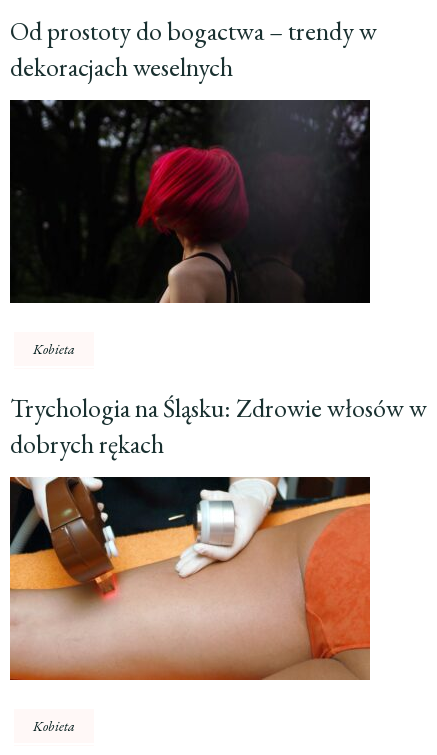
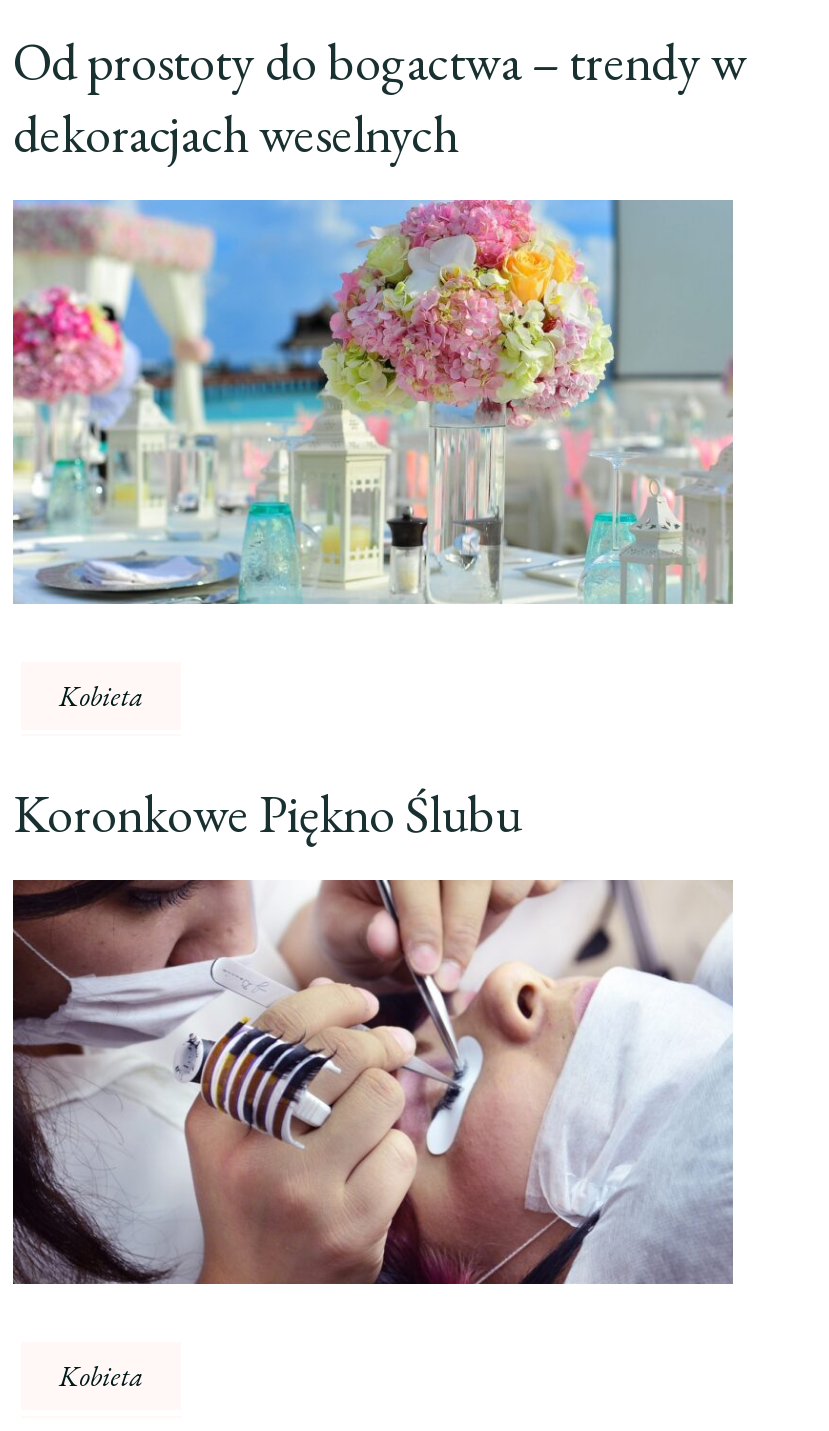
[9,99,371,304] [image] -> [11,198,733,606] [image]
[10,391,427,461] Trychologia na Śląsku: Zdrowie włosów w | dobrych rękach -> [13,780,521,848] Koronkowe Piękno Ślubu
[9,476,371,681] [image] -> [11,878,735,1288] [image]

